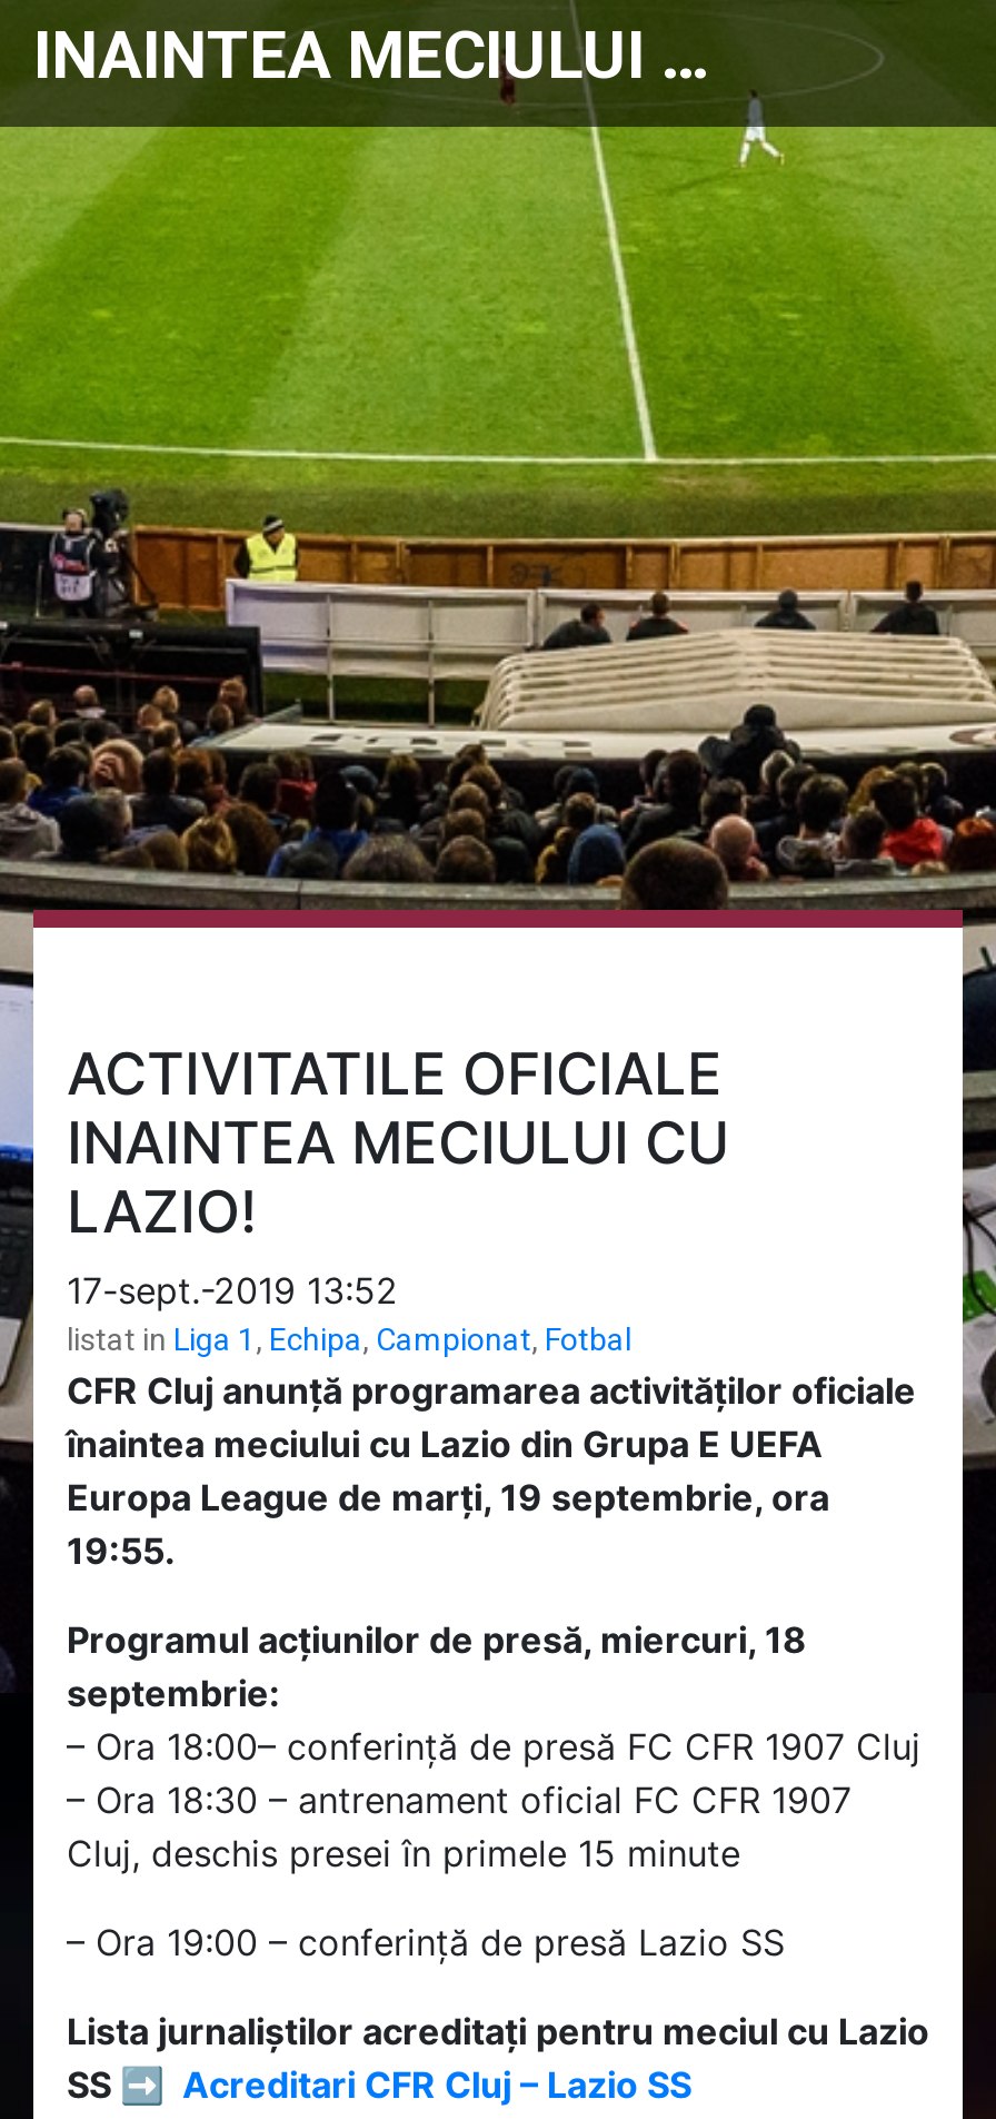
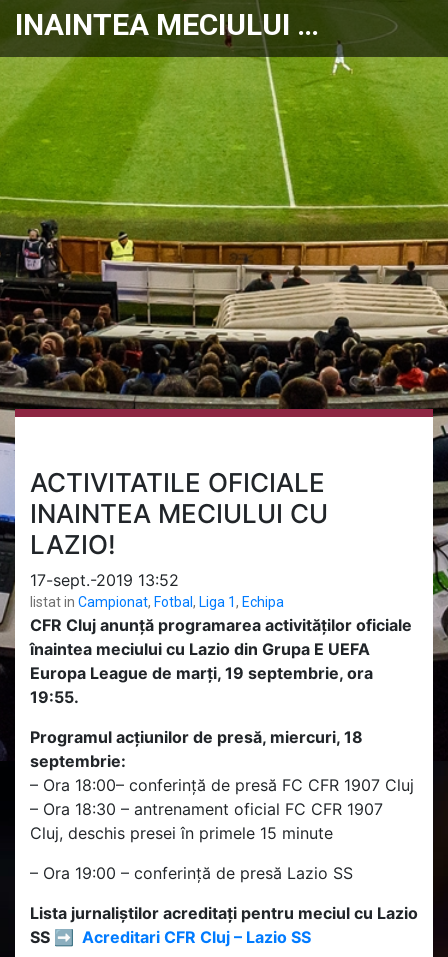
[67,1321,631,1357] listat in Liga 1, Echipa, Campionat, Fotbal -> [30,594,284,610] listat in Campionat, Fotbal, Liga 1, Echipa

